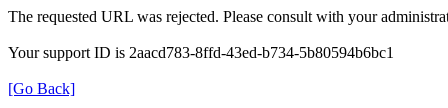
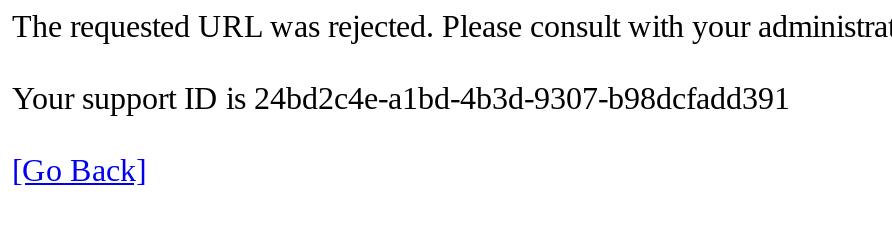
[8,44,394,61] Your support ID is 2aacd783-8ffd-43ed-b734-5b80594b6bc1 -> [12,81,790,115] Your support ID is 24bd2c4e-a1bd-4b3d-9307-b98dcfadd391

